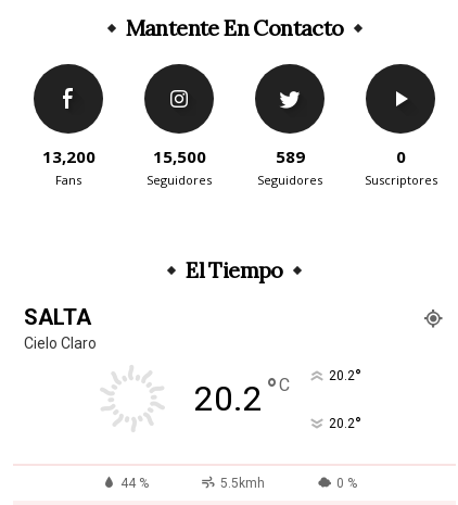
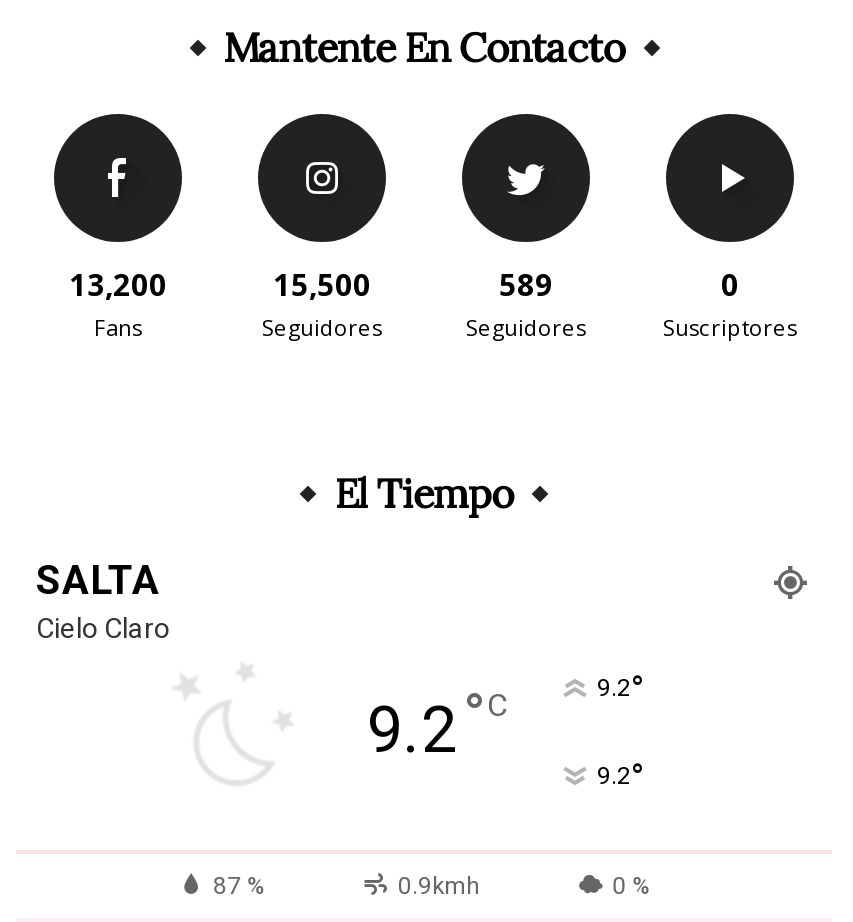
[194,364,361,419] 20.2 °C | 20.2° -> [367,667,643,767] 9.2 °C | 9.2°
[328,412,361,435] 20.2° -> [597,755,643,797] 9.2°
[120,475,265,490] 44 % | 5.5kmh -> [213,871,480,899] 87 % | 0.9kmh

